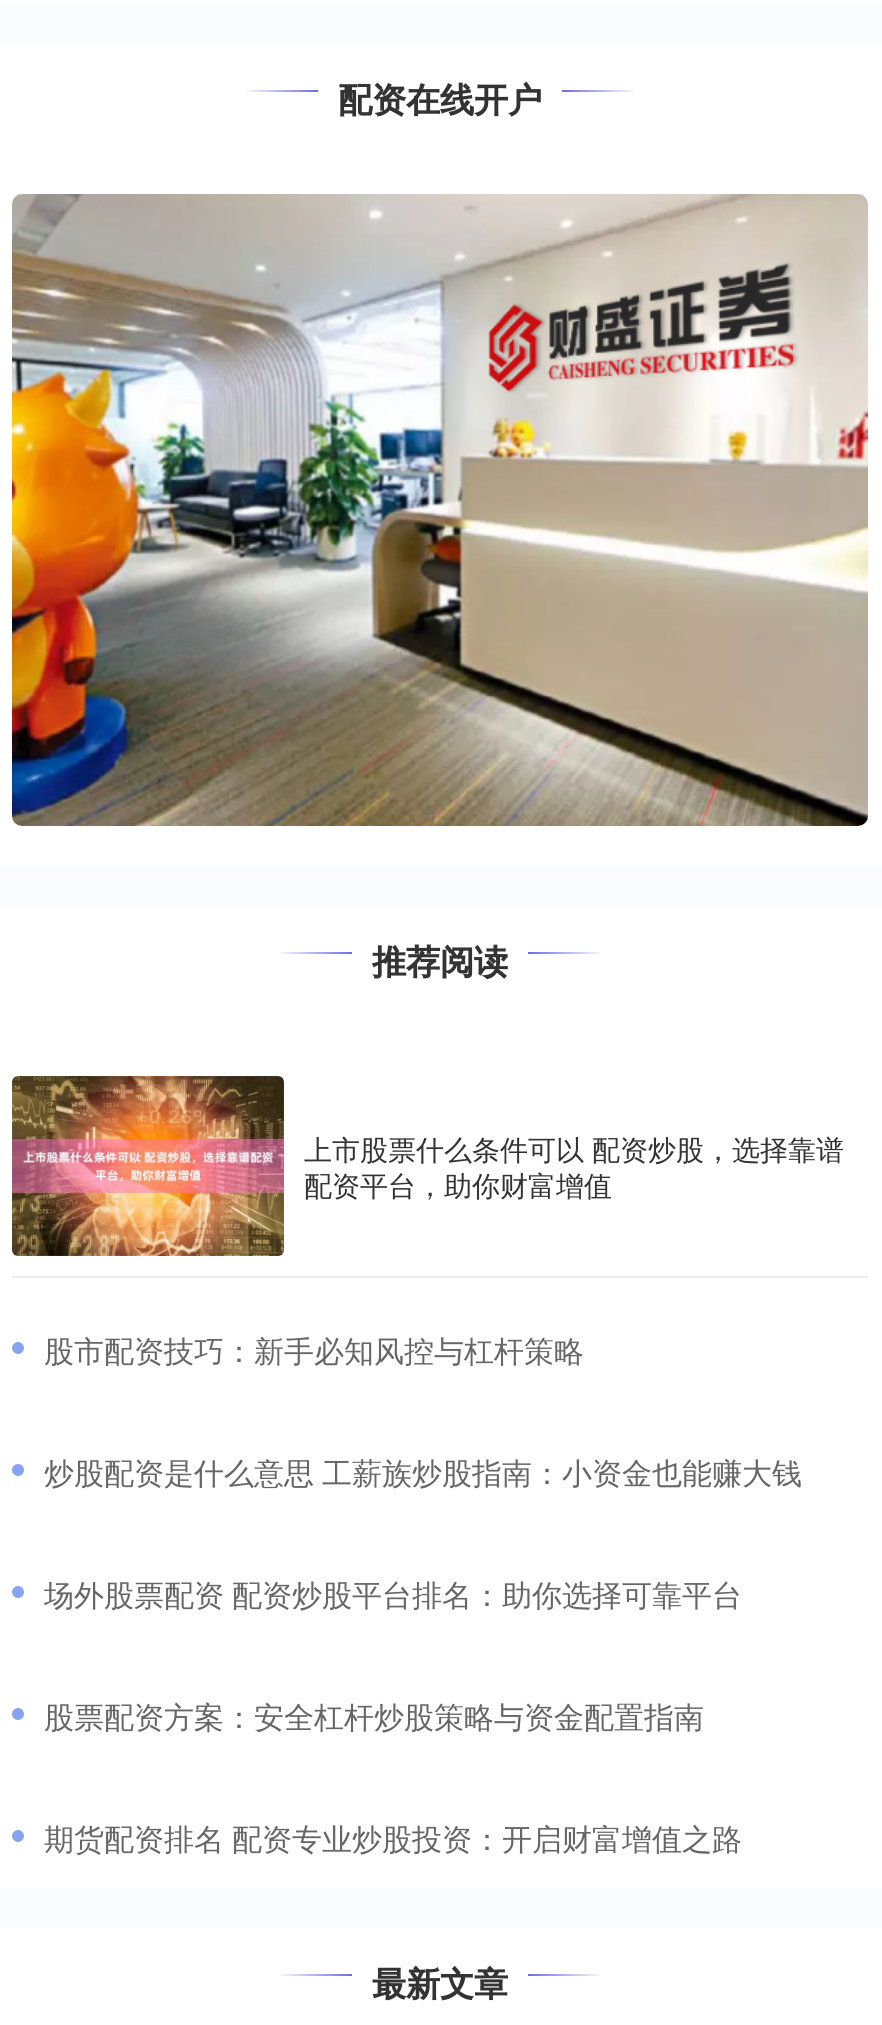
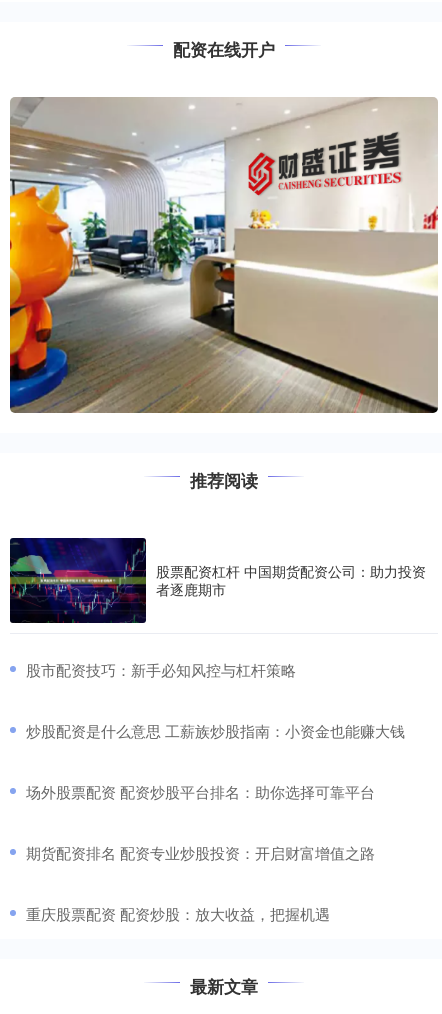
[10,1074,844,1258] [image] | 上市股票什么条件可以 配资炒股，选择靠谱 | 配资平台，助你财富增值 -> [9,537,426,624] [image] | 股票配资杠杆 中国期货配资公司：助力投资 | 者逐鹿期市
[44,1694,704,1736] 股票配资方案：安全杠杆炒股策略与资金配置指南 -> none
moved [44,1816,742,1858] -> [26,842,375,863]: 期货配资排名 配资专业炒股投资：开启财富增值之路
none -> [26,903,330,924] 重庆股票配资 配资炒股：放大收益，把握机遇

